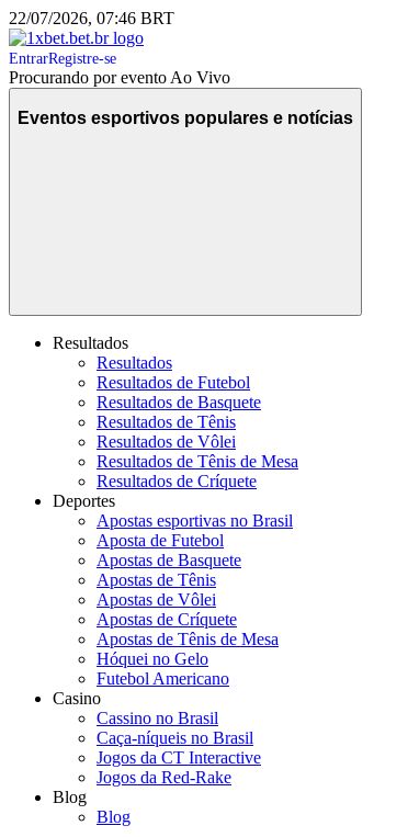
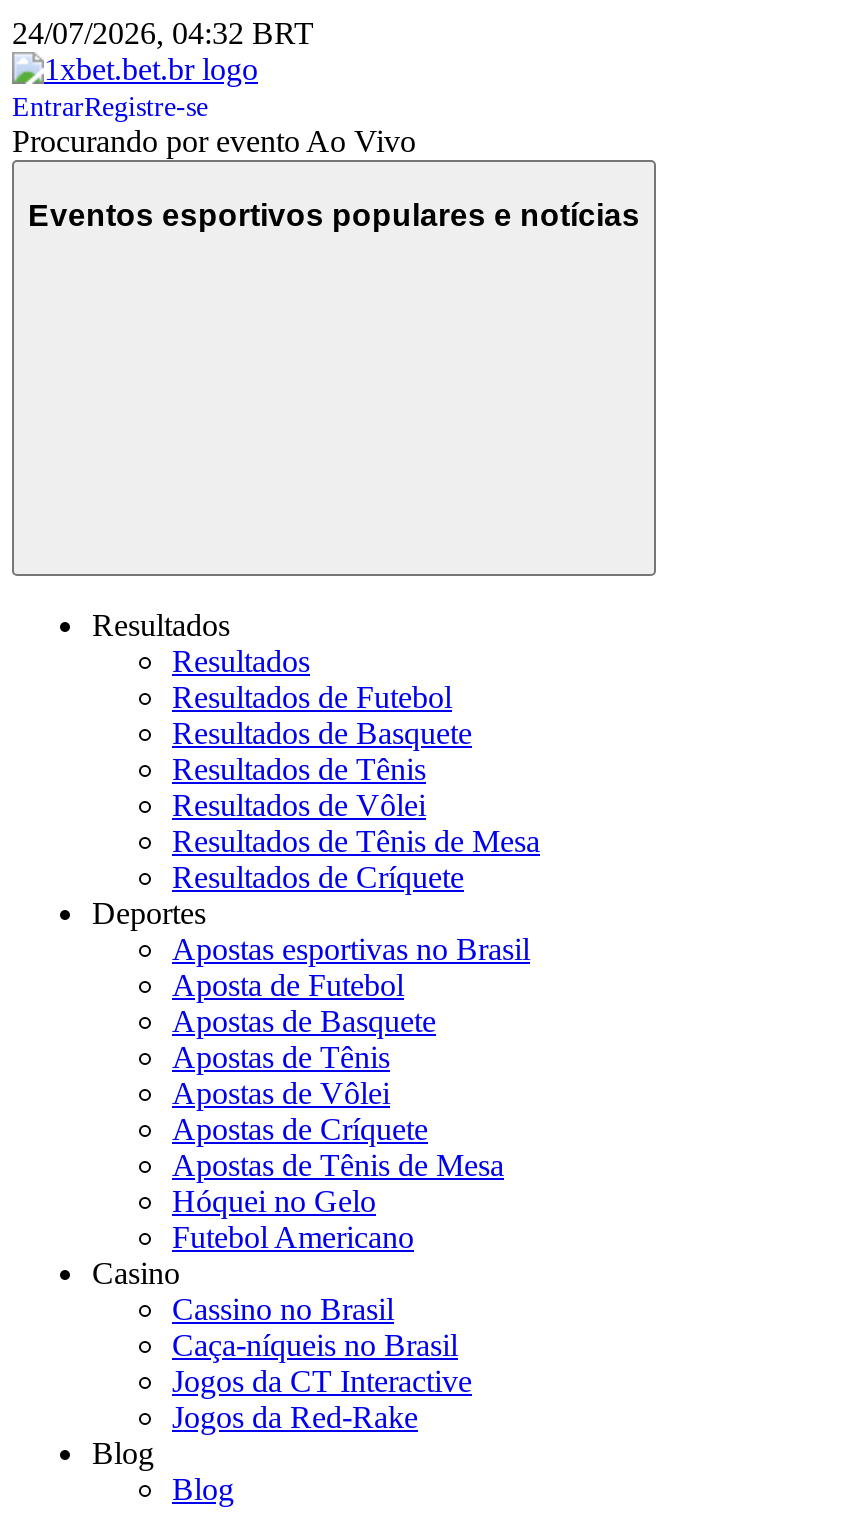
[9,9,174,27] 22/07/2026, 07:46 BRT -> [12,16,314,50] 24/07/2026, 04:32 BRT

